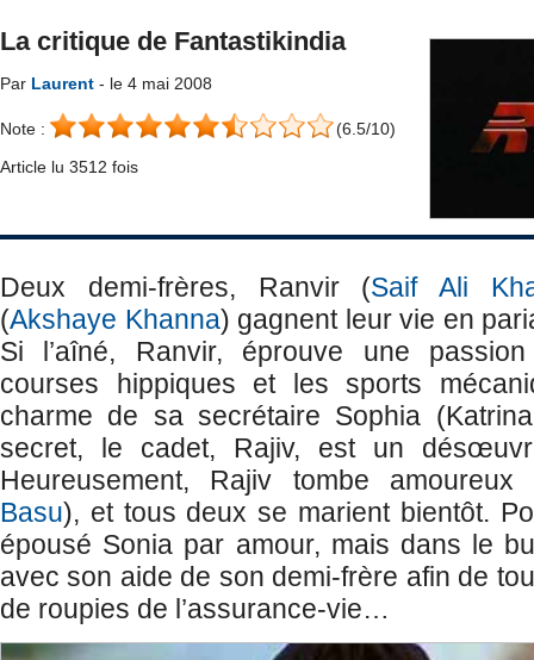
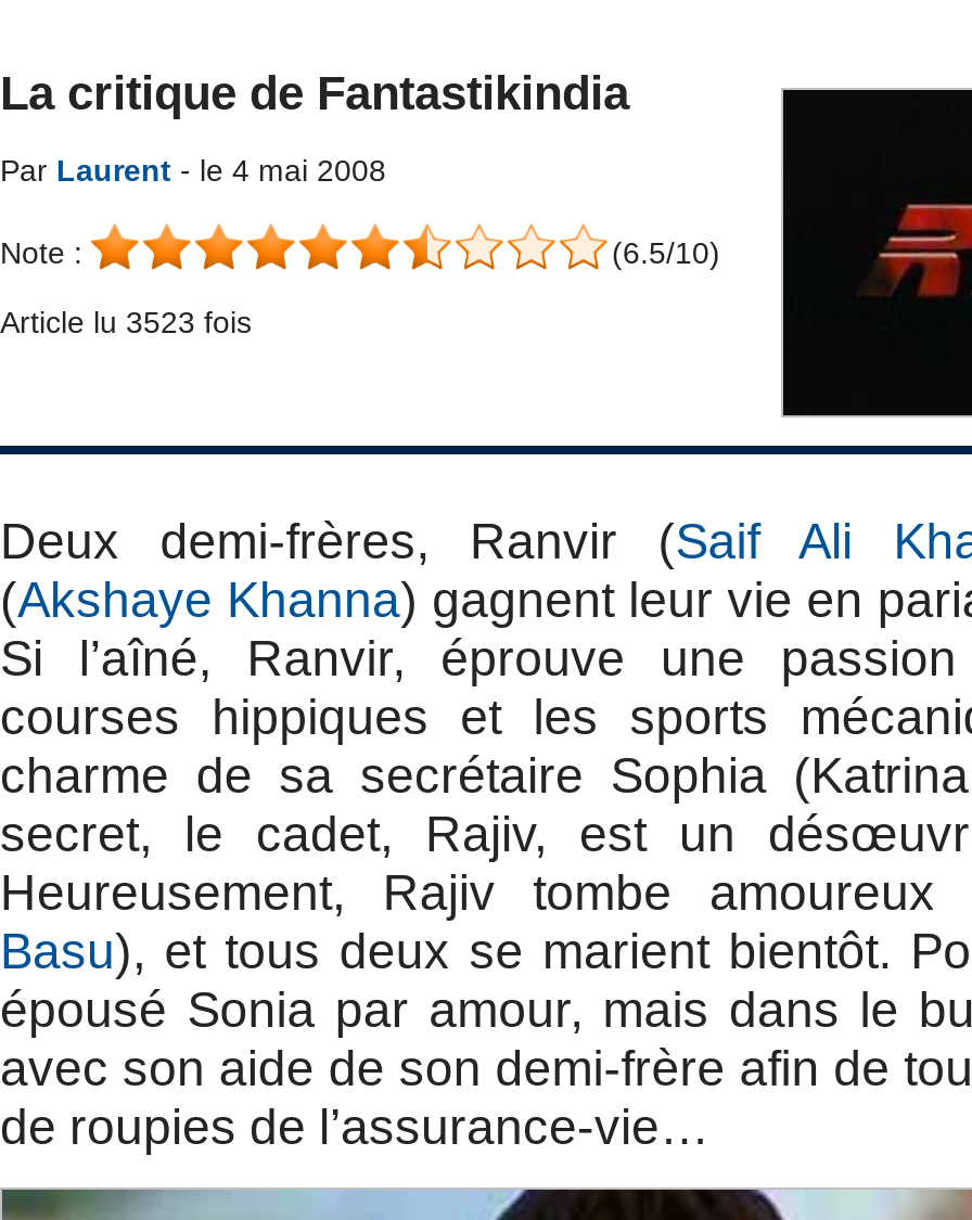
[0,157,138,176] Article lu 3512 fois -> [0,304,252,339] Article lu 3523 fois

